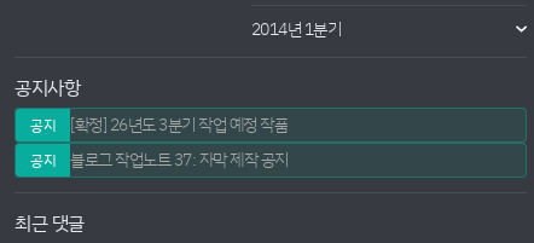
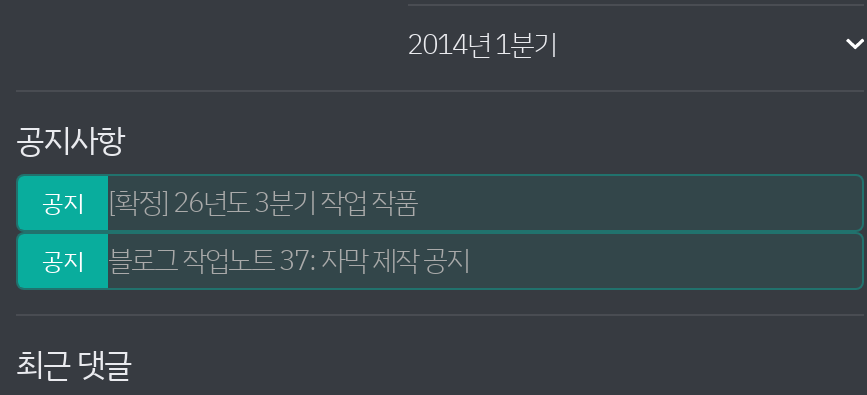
[70,112,288,135] [확정] 26년도 3분기 작업 예정 작품 -> [108,182,417,220] [확정] 26년도 3분기 작업 작품

